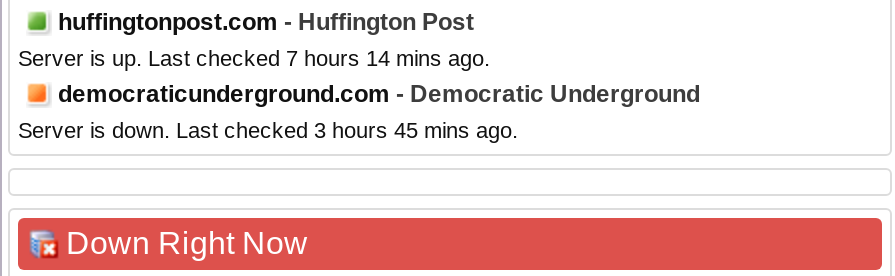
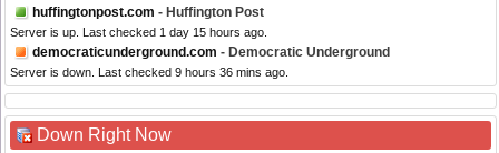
[18,46,490,70] Server is up. Last checked 7 hours 14 mins ago. -> [10,25,267,39] Server is up. Last checked 1 day 15 hours ago.
[18,118,518,142] Server is down. Last checked 3 hours 45 mins ago. -> [10,65,288,79] Server is down. Last checked 9 hours 36 mins ago.

